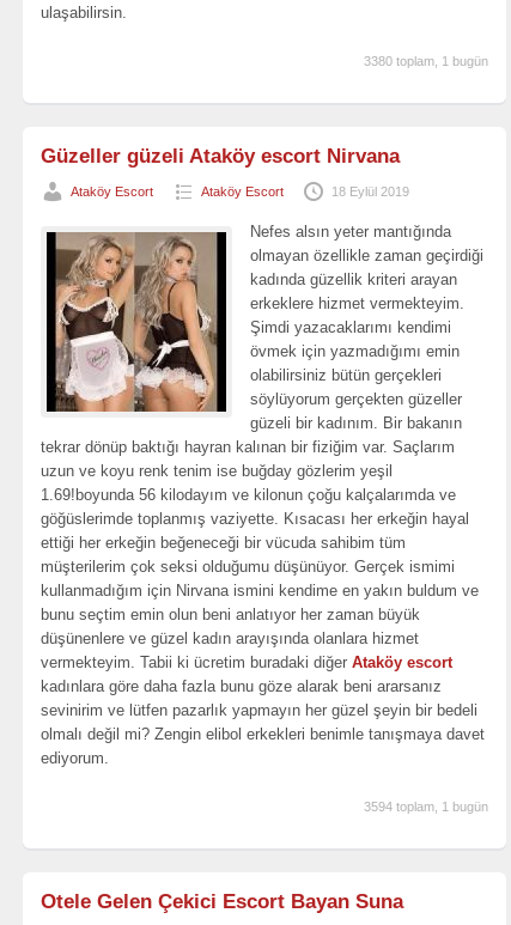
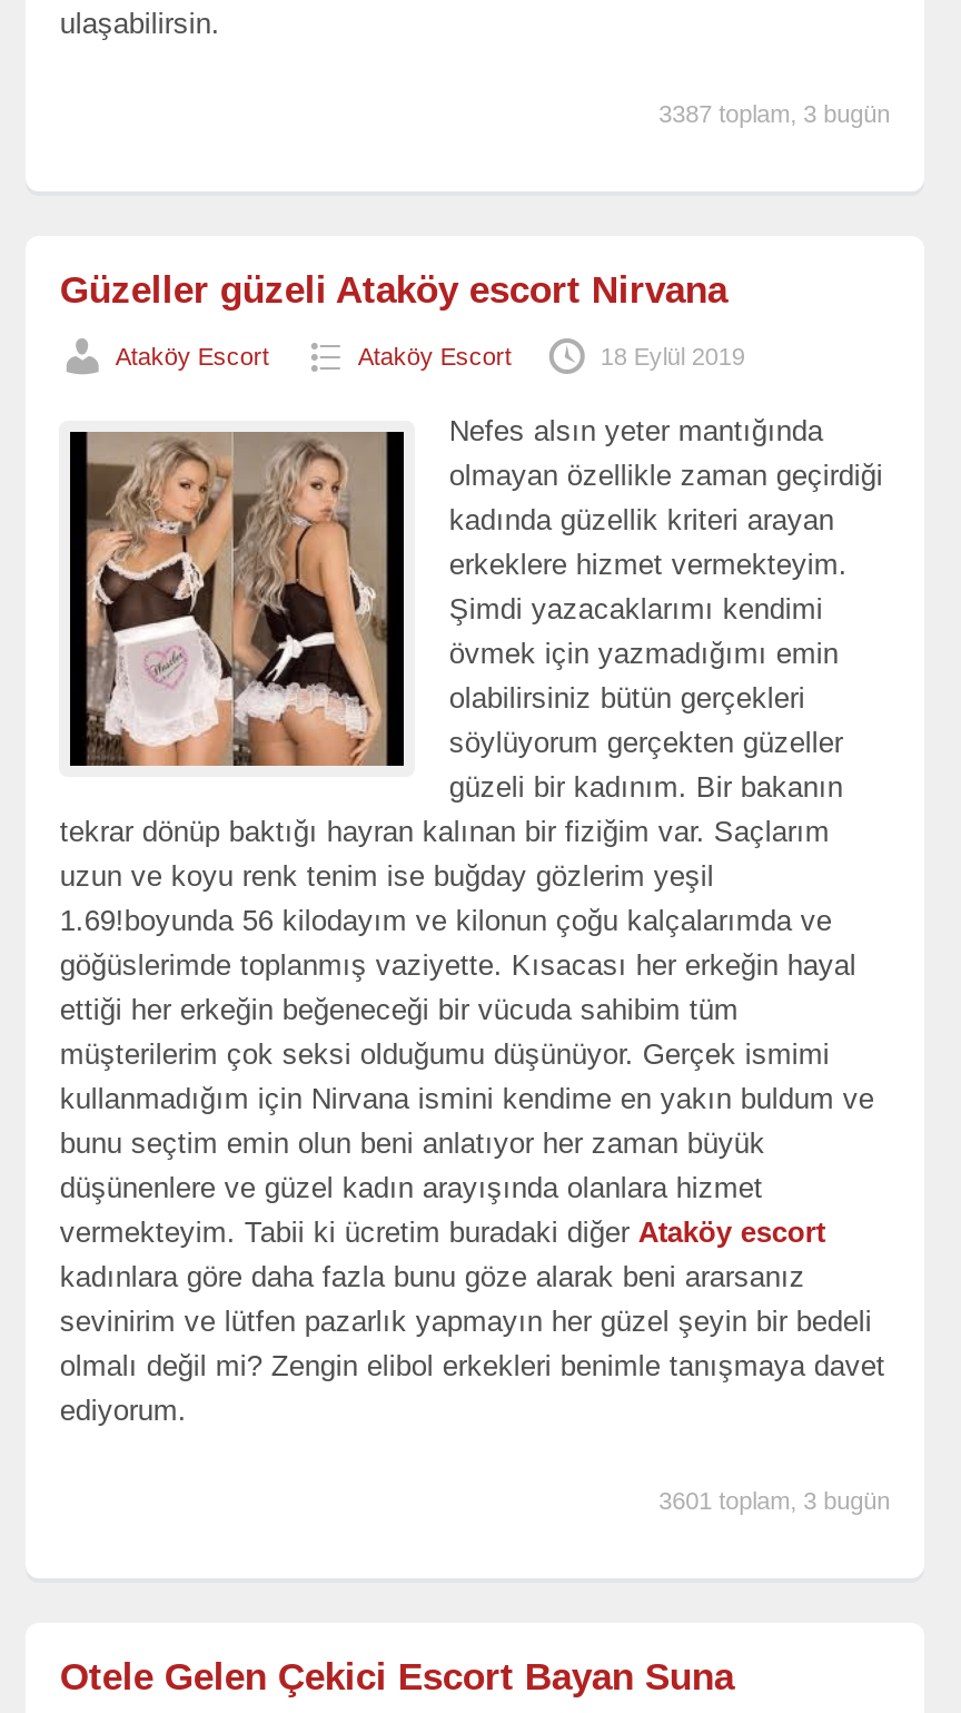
[363,54,488,68] 3380 toplam, 1 bugün -> [659,100,890,127] 3387 toplam, 3 bugün
[363,799,488,814] 3594 toplam, 1 bugün -> [659,1487,890,1514] 3601 toplam, 3 bugün

